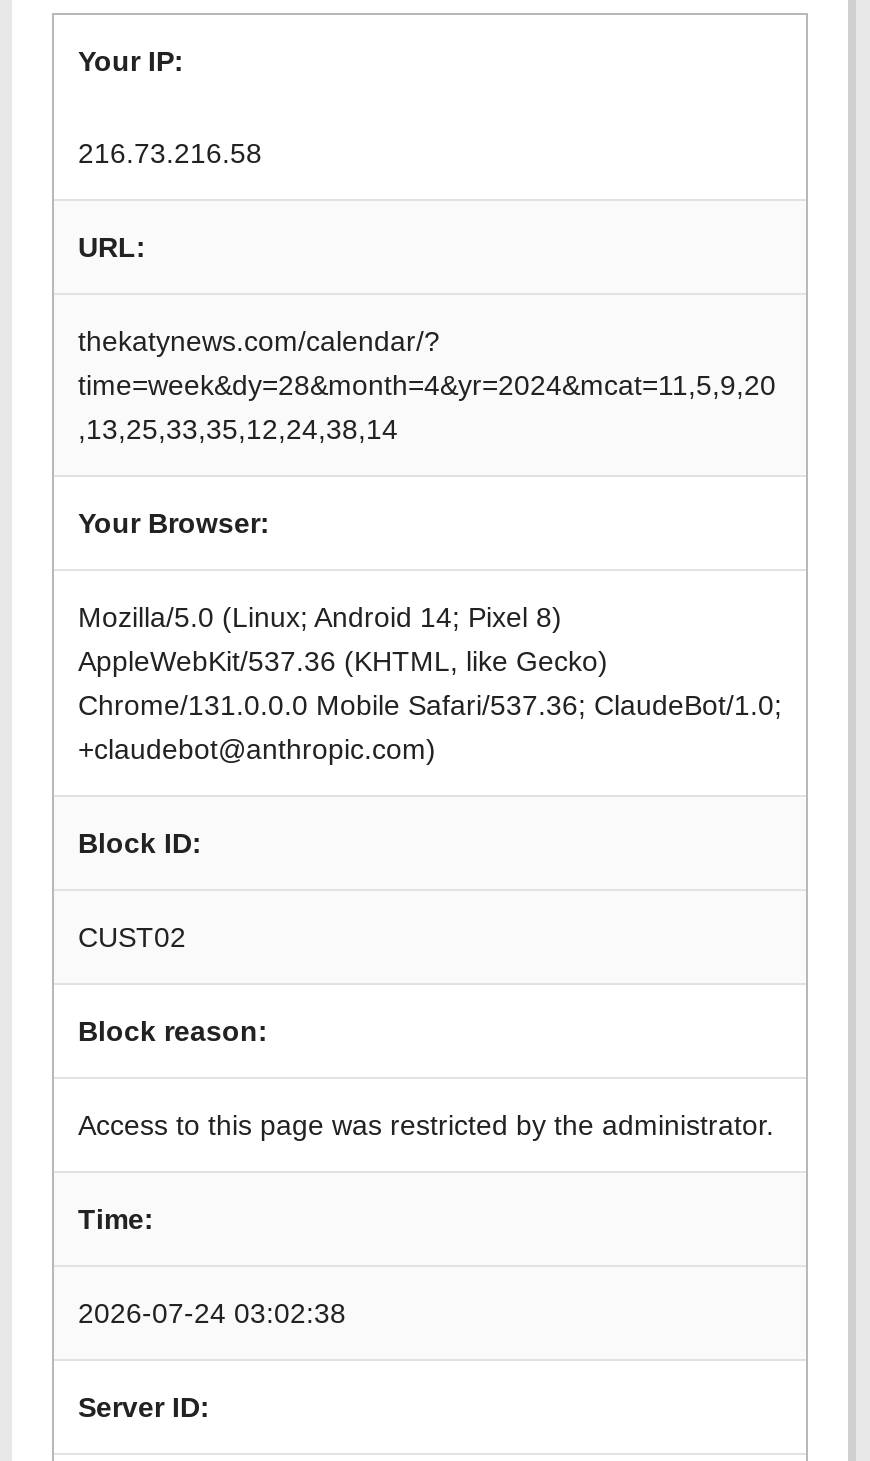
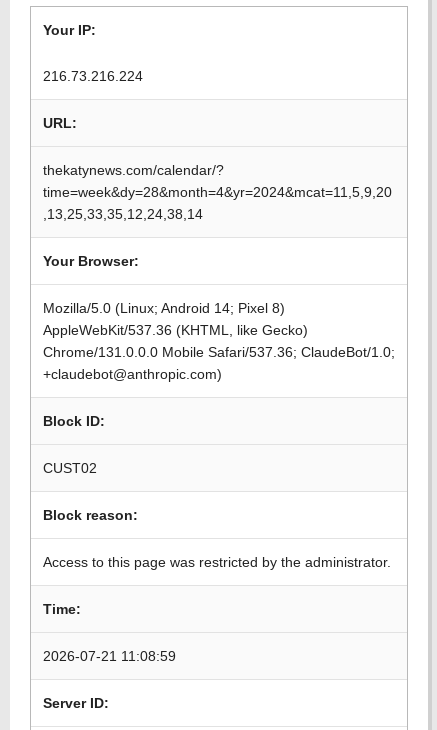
[78,137,262,169] 216.73.216.58 -> [43,68,143,84] 216.73.216.224
[78,1297,346,1329] 2026-07-24 03:02:38 -> [43,648,176,664] 2026-07-21 11:08:59

